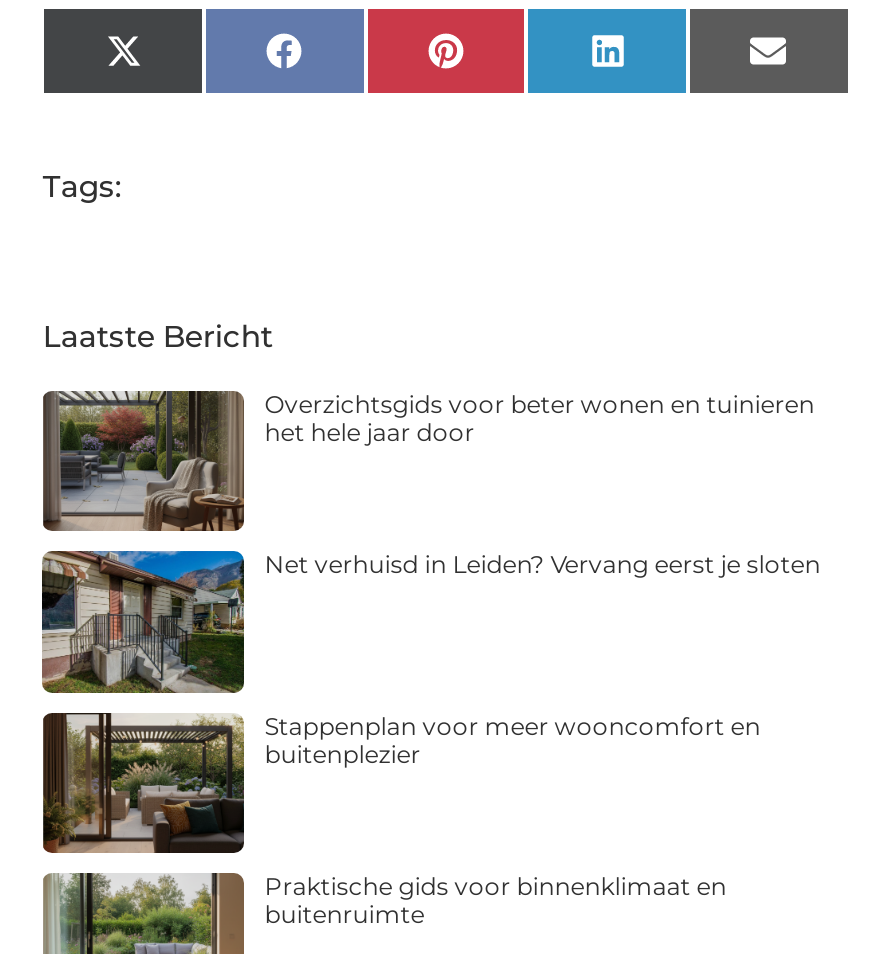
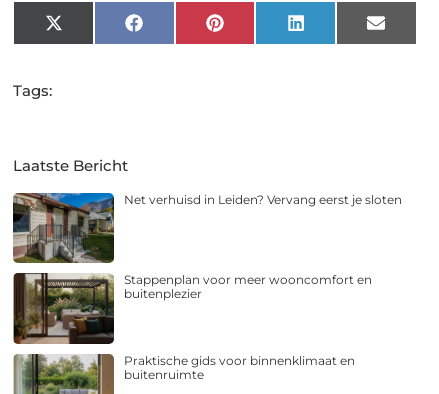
[42,388,814,531] [image] | Overzichtsgids voor beter wonen en tuinieren | het hele jaar door -> none

